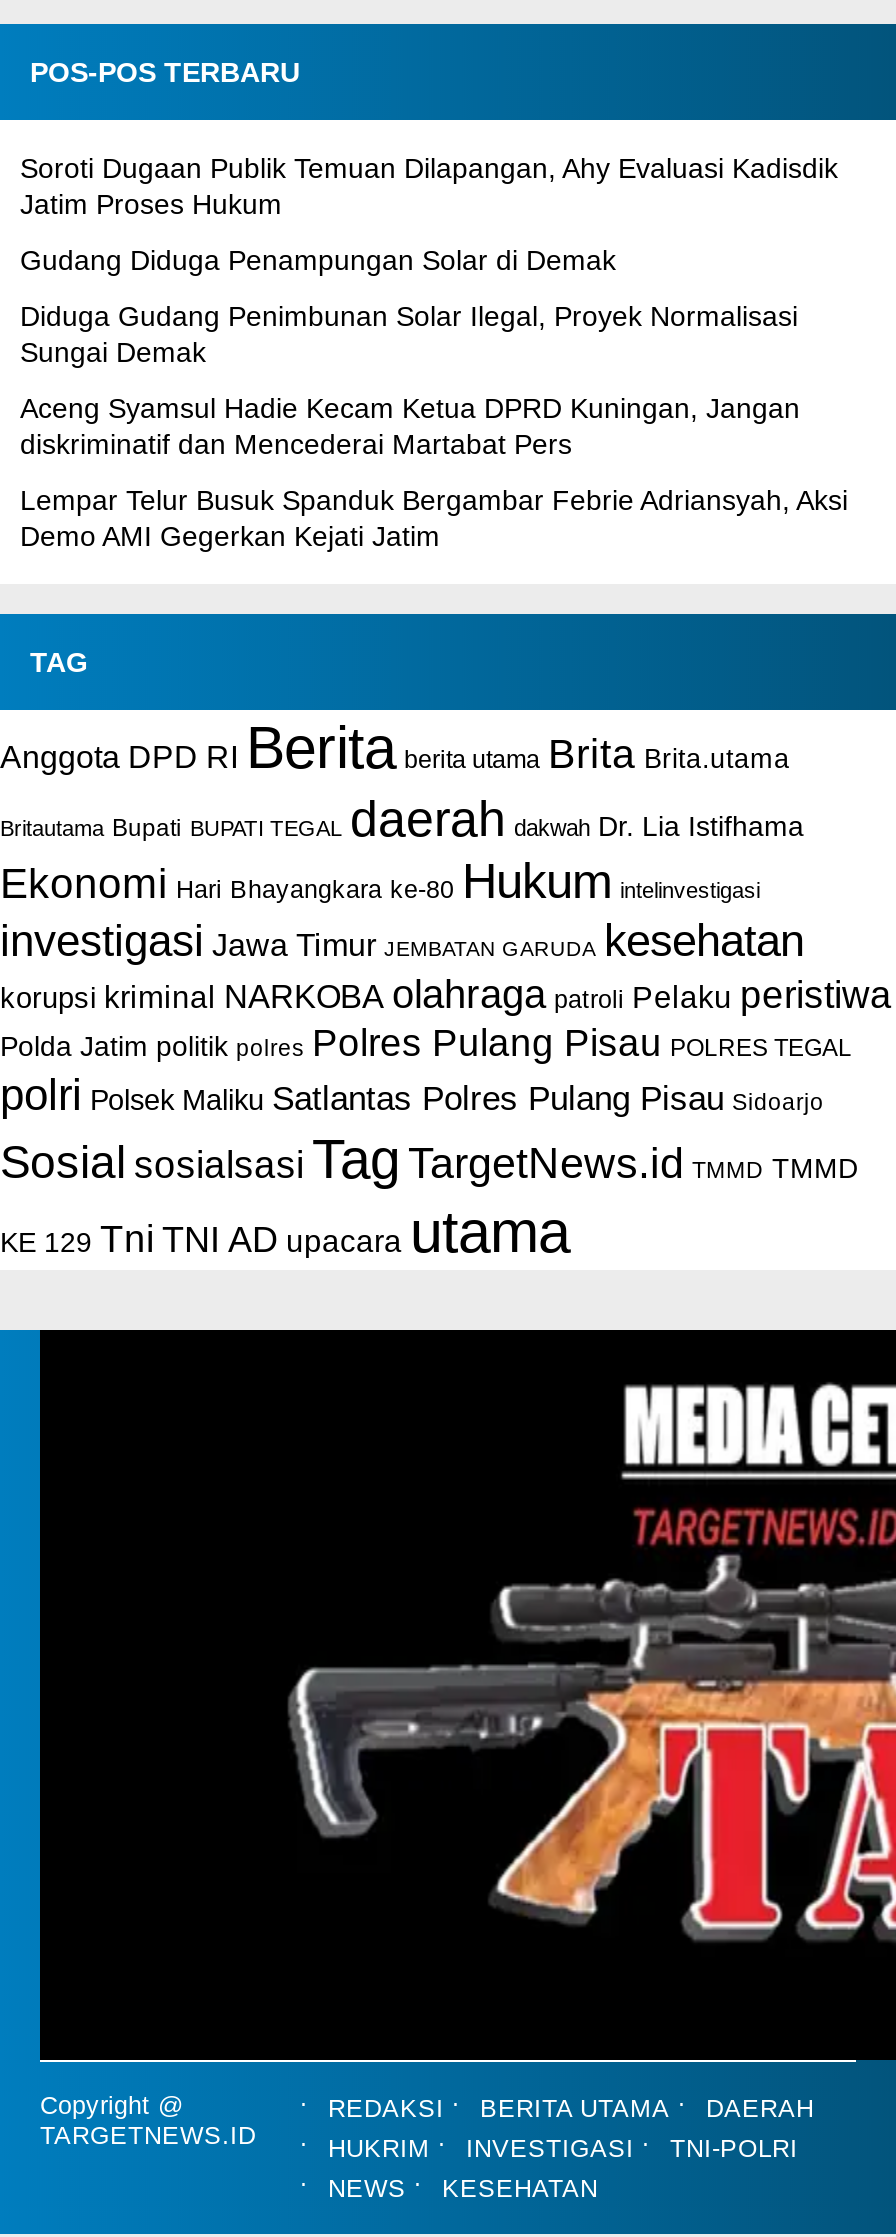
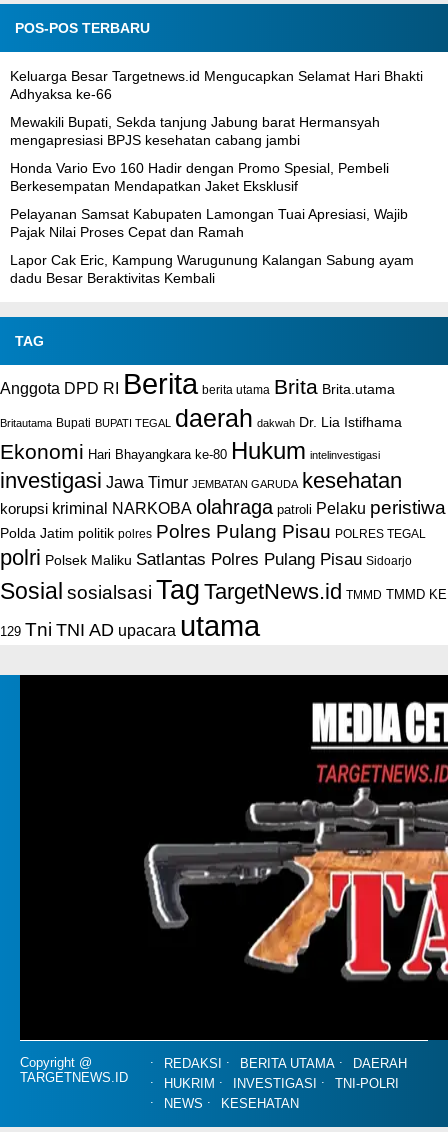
[20,151,838,219] Soroti Dugaan Publik Temuan Dilapangan, Ahy Evaluasi Kadisdik | Jatim Proses Hukum -> [10,68,423,102] Keluarga Besar Targetnews.id Mengucapkan Selamat Hari Bhakti | Adhyaksa ke-66
[20,243,616,275] Gudang Diduga Penampungan Solar di Demak -> [10,114,380,148] Mewakili Bupati, Sekda tanjung Jabung barat Hermansyah | mengapresiasi BPJS kesehatan cabang jambi
[20,299,798,367] Diduga Gudang Penimbunan Solar Ilegal, Proyek Normalisasi | Sungai Demak -> [10,160,389,194] Honda Vario Evo 160 Hadir dengan Promo Spesial, Pembeli | Berkesempatan Mendapatkan Jaket Eksklusif
[20,391,800,459] Aceng Syamsul Hadie Kecam Ketua DPRD Kuningan, Jangan | diskriminatif dan Mencederai Martabat Pers -> [10,206,408,240] Pelayanan Samsat Kabupaten Lamongan Tuai Apresiasi, Wajib | Pajak Nilai Proses Cepat dan Ramah
[20,483,848,551] Lempar Telur Busuk Spanduk Bergambar Febrie Adriansyah, Aksi | Demo AMI Gegerkan Kejati Jatim -> [10,252,414,286] Lapor Cak Eric, Kampung Warugunung Kalangan Sabung ayam | dadu Besar Beraktivitas Kembali

